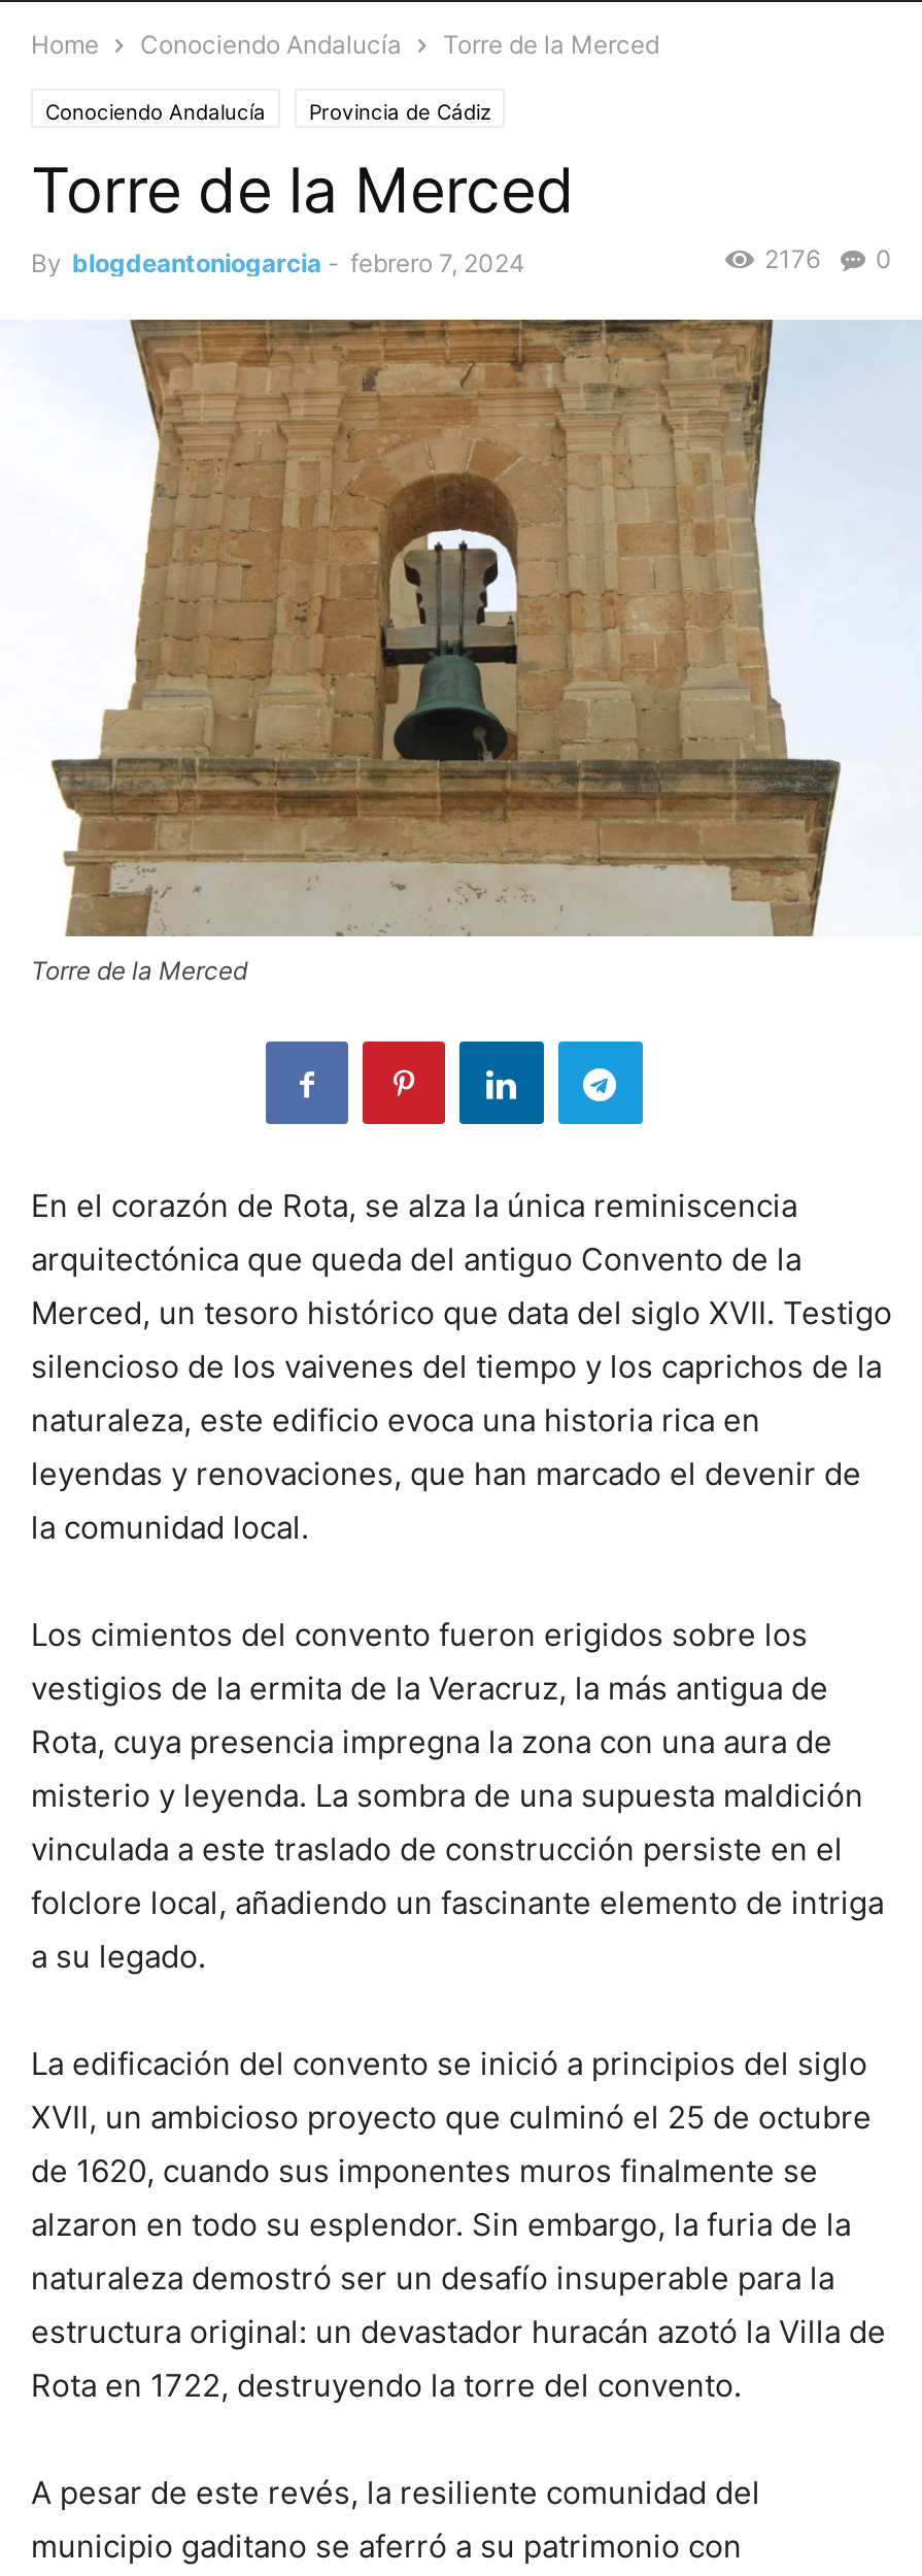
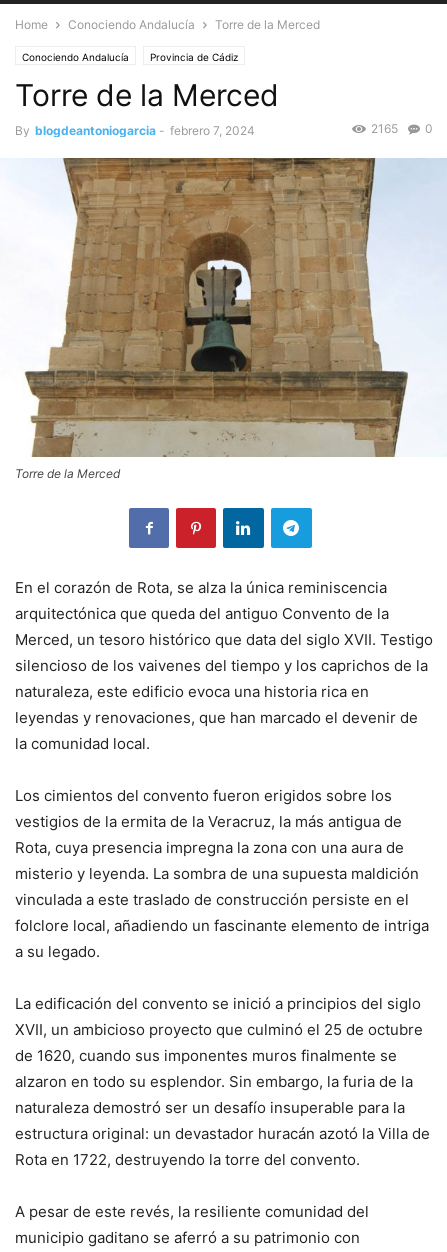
[764,243,892,274] 2176 0 -> [371,121,433,136] 2165 0

